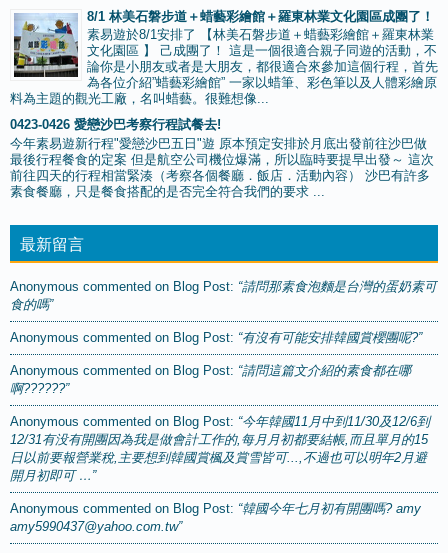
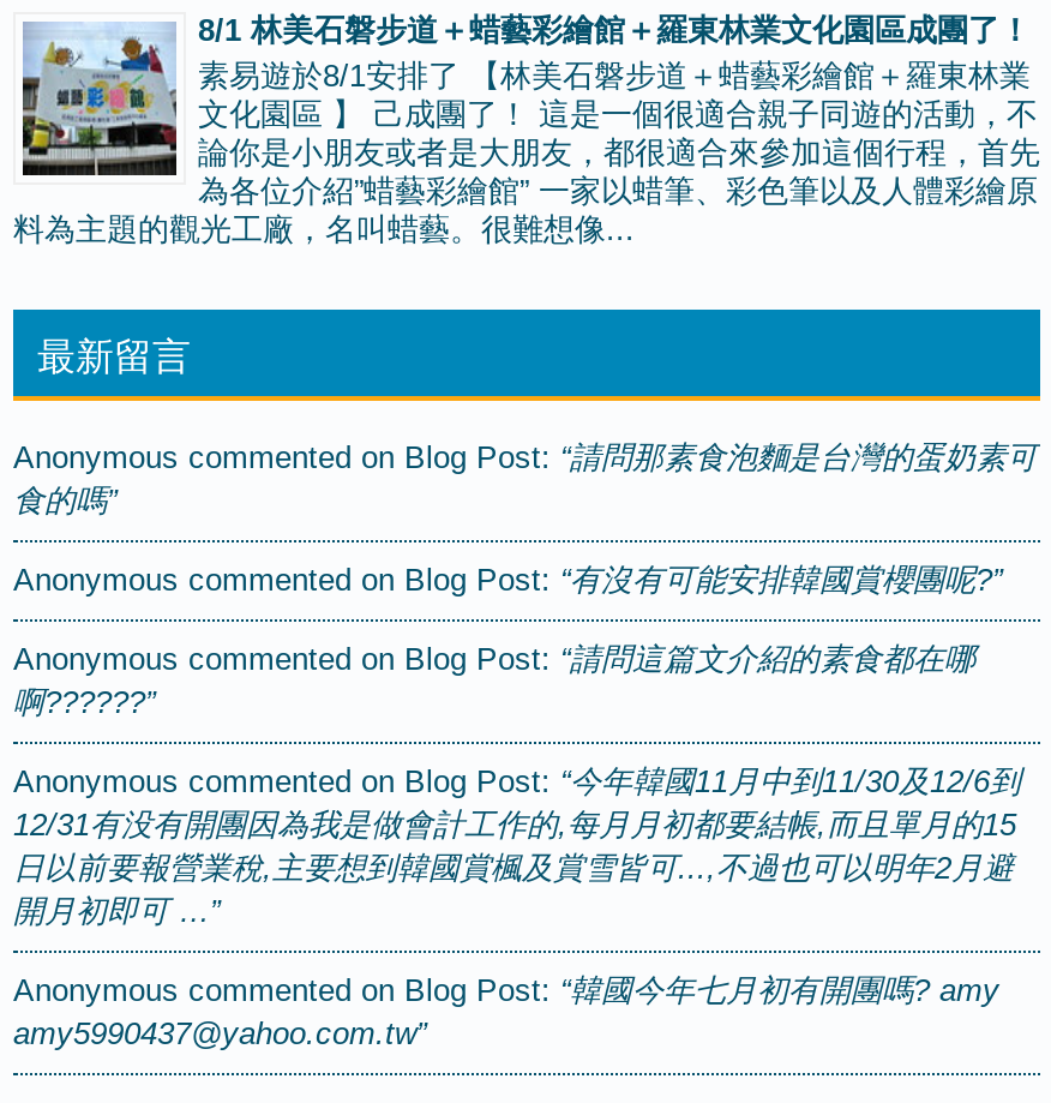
[10,117,434,199] 0423-0426 愛戀沙巴考察行程試餐去! | 今年素易遊新行程"愛戀沙巴五日"遊 原本預定安排於月底出發前往沙巴做 | 最後行程餐食的定案 但是航空公司機位爆滿，所以臨時要提早出發～ 這次 | 前往四天的行程相當緊湊（考察各個餐廳．飯店．活動內容） 沙巴有許多 | 素食餐廳，只是餐食搭配的是否完全符合我們的要求 ... -> none

